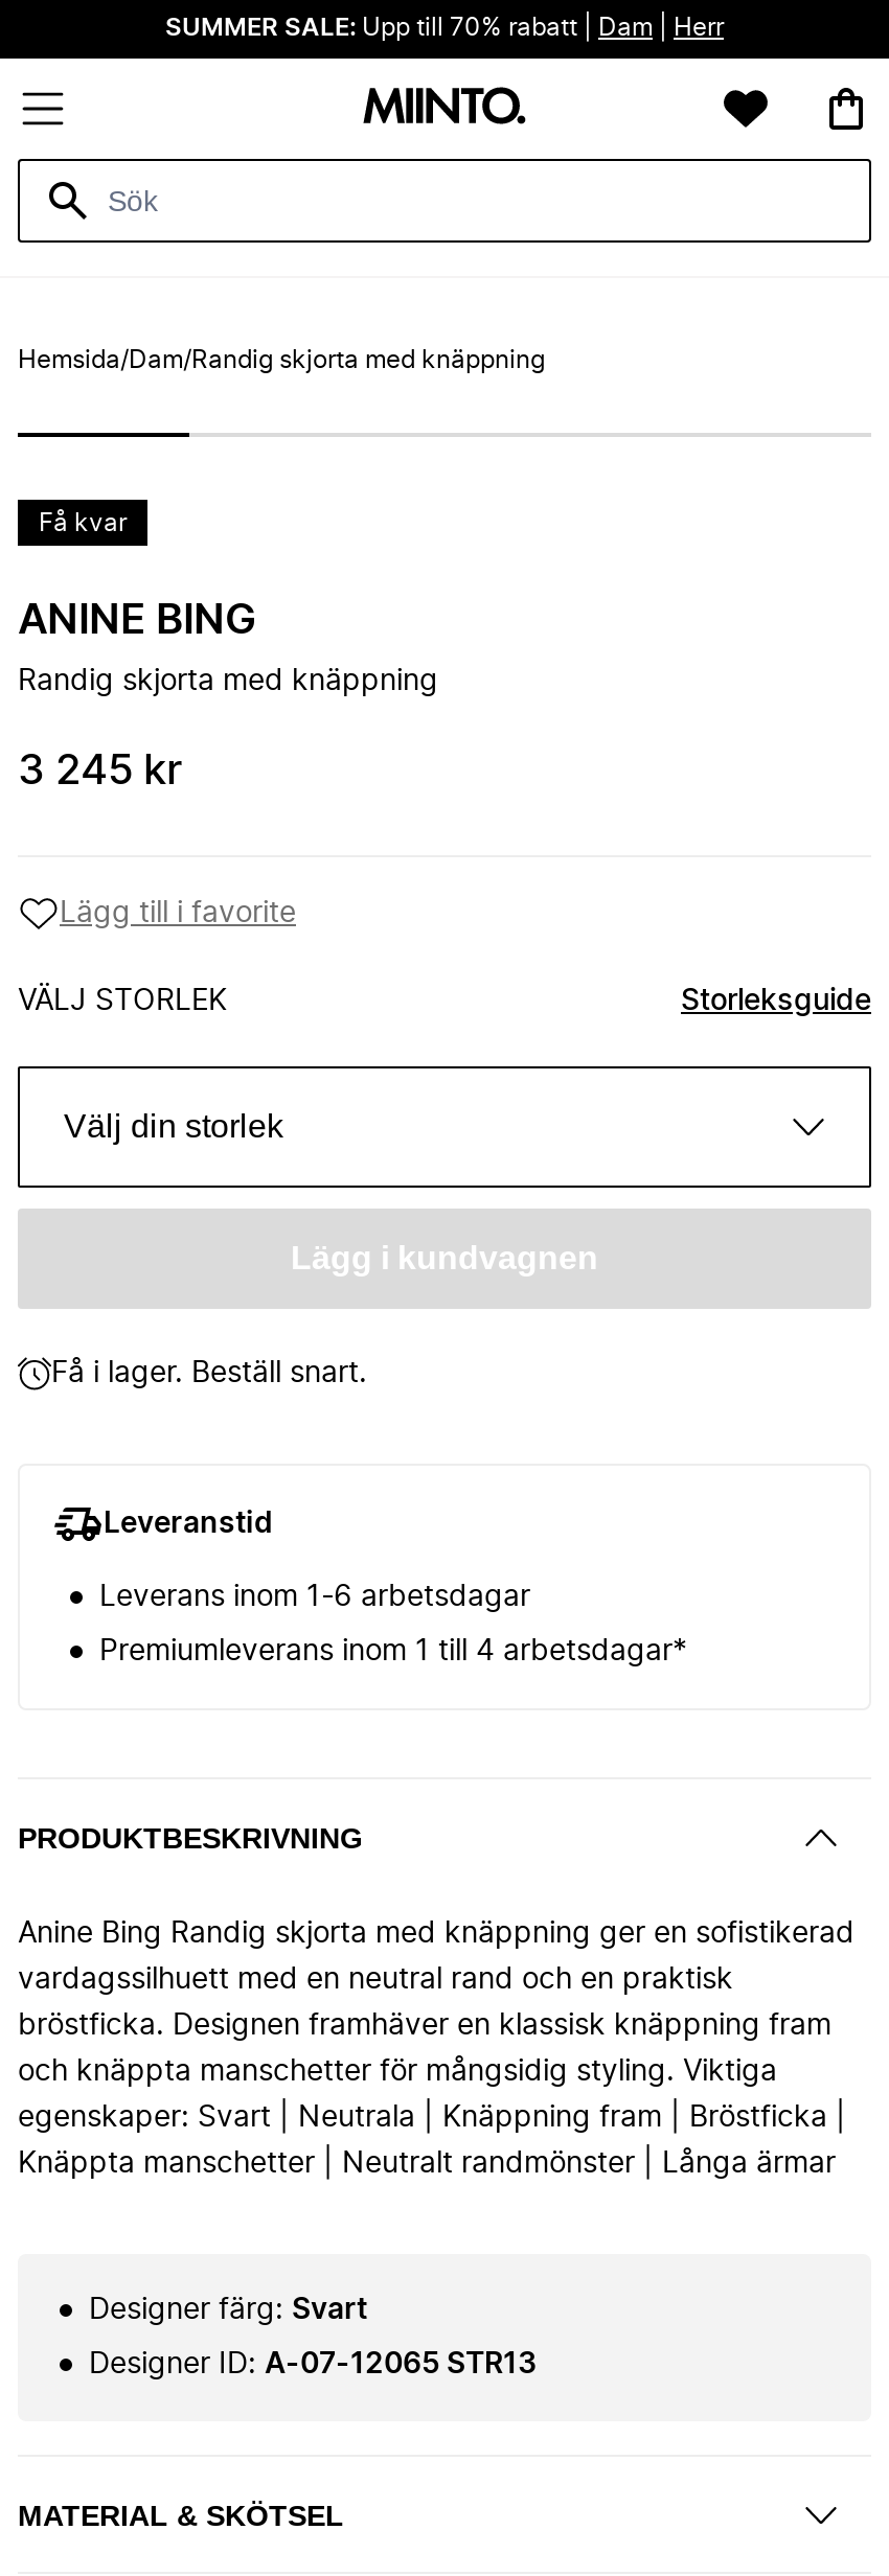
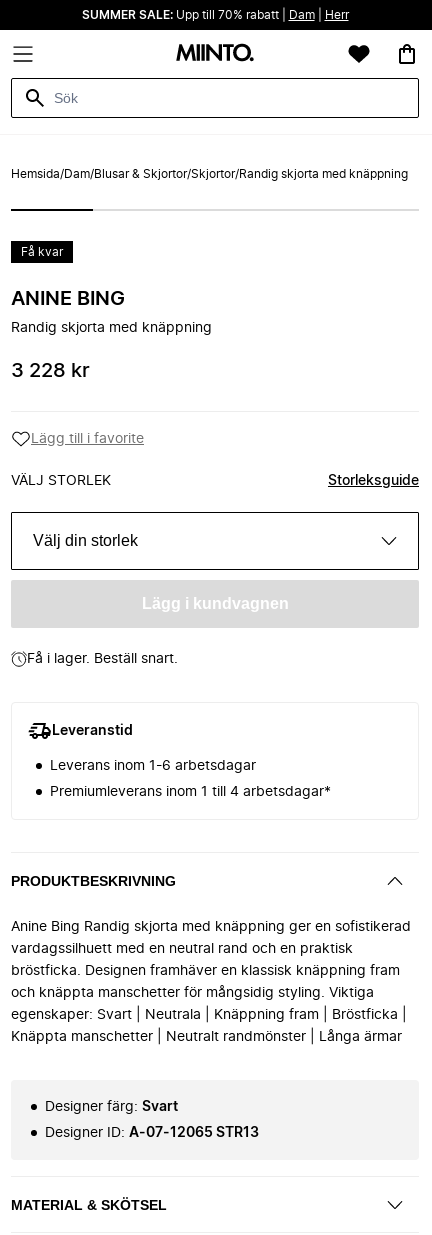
[18,347,545,372] Hemsida/Dam/Randig skjorta med knäppning -> [11,168,408,180] Hemsida/Dam/Blusar & Skjortor/Skjortor/Randig skjorta med knäppning
[18,751,183,792] 3 245 kr -> [11,361,90,381] 3 228 kr

